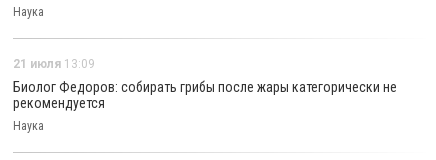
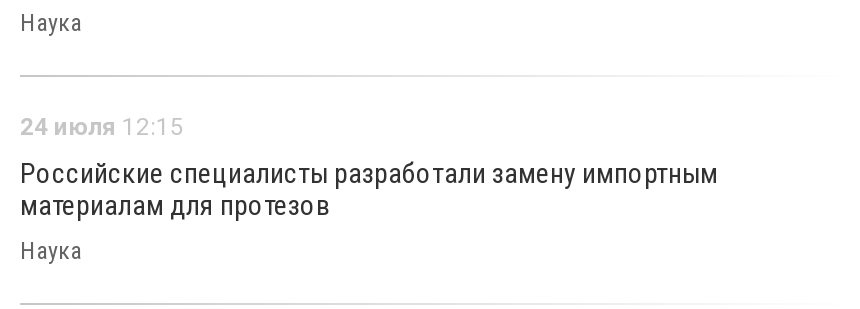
[13,57,95,71] 21 июля 13:09 -> [20,113,184,141] 24 июля 12:15
[13,79,397,111] Биолог Федоров: собирать грибы после жары категорически не | рекомендуется -> [20,157,718,221] Российские специалисты разработали замену импортным | материалам для протезов

